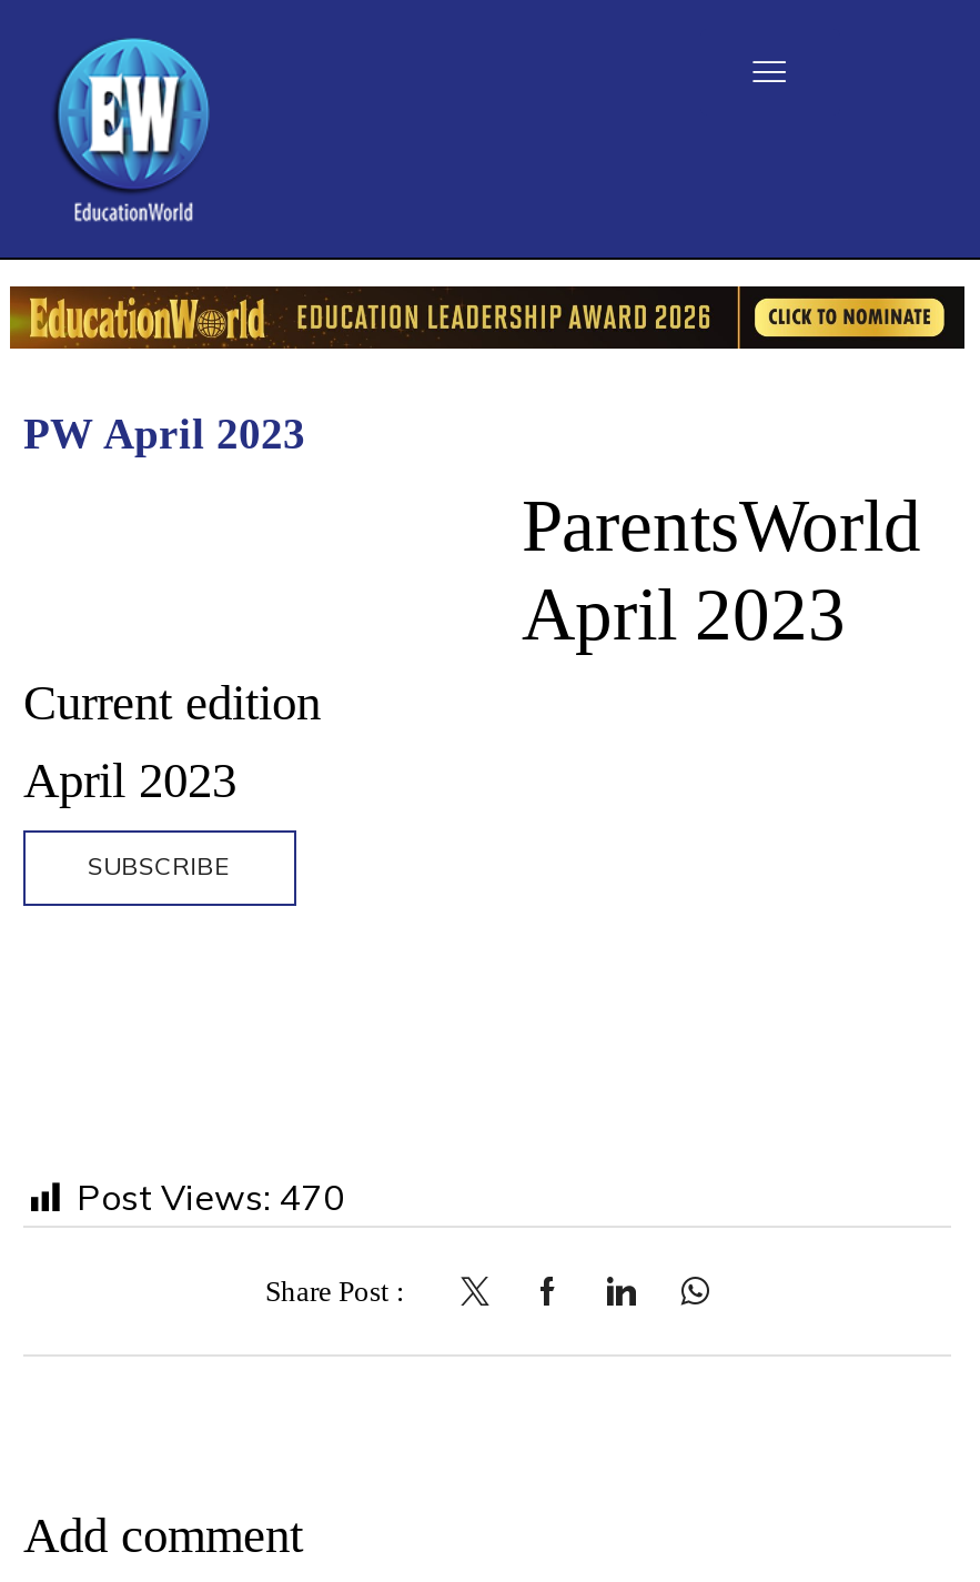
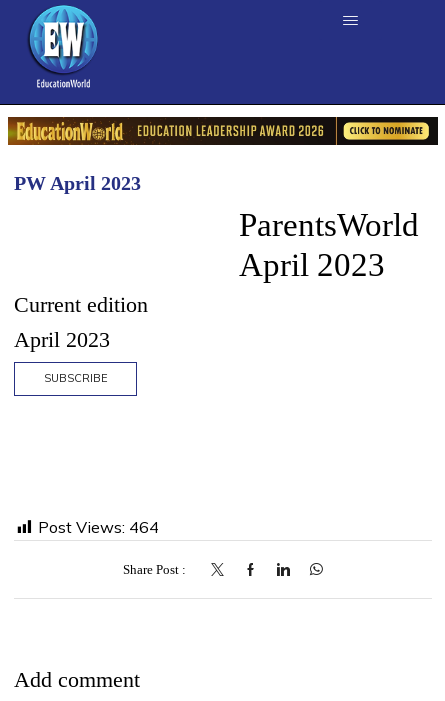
[77,1175,345,1219] Post Views: 470 -> [38,517,159,537] Post Views: 464

